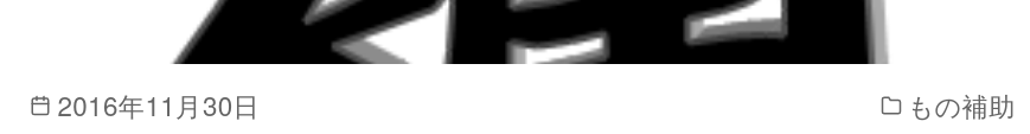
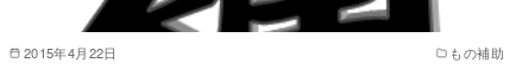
[58,85,260,123] 2016年11月30日 -> [24,43,117,62] 2015年4月22日

